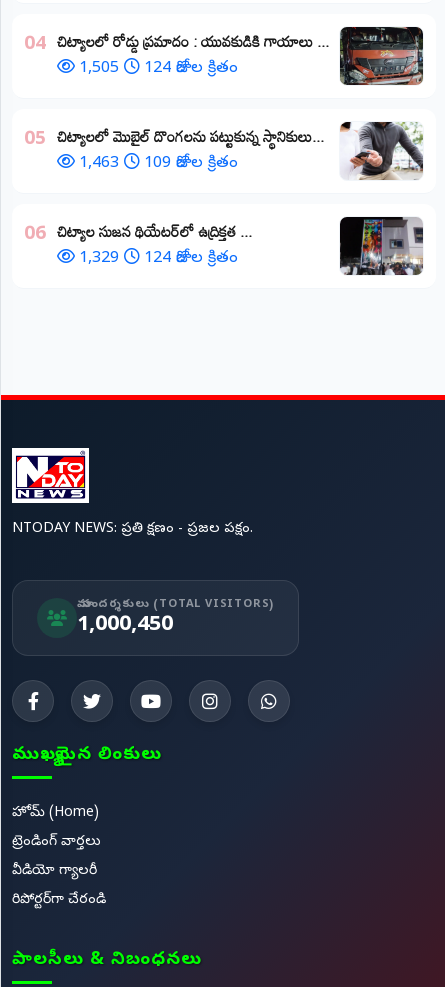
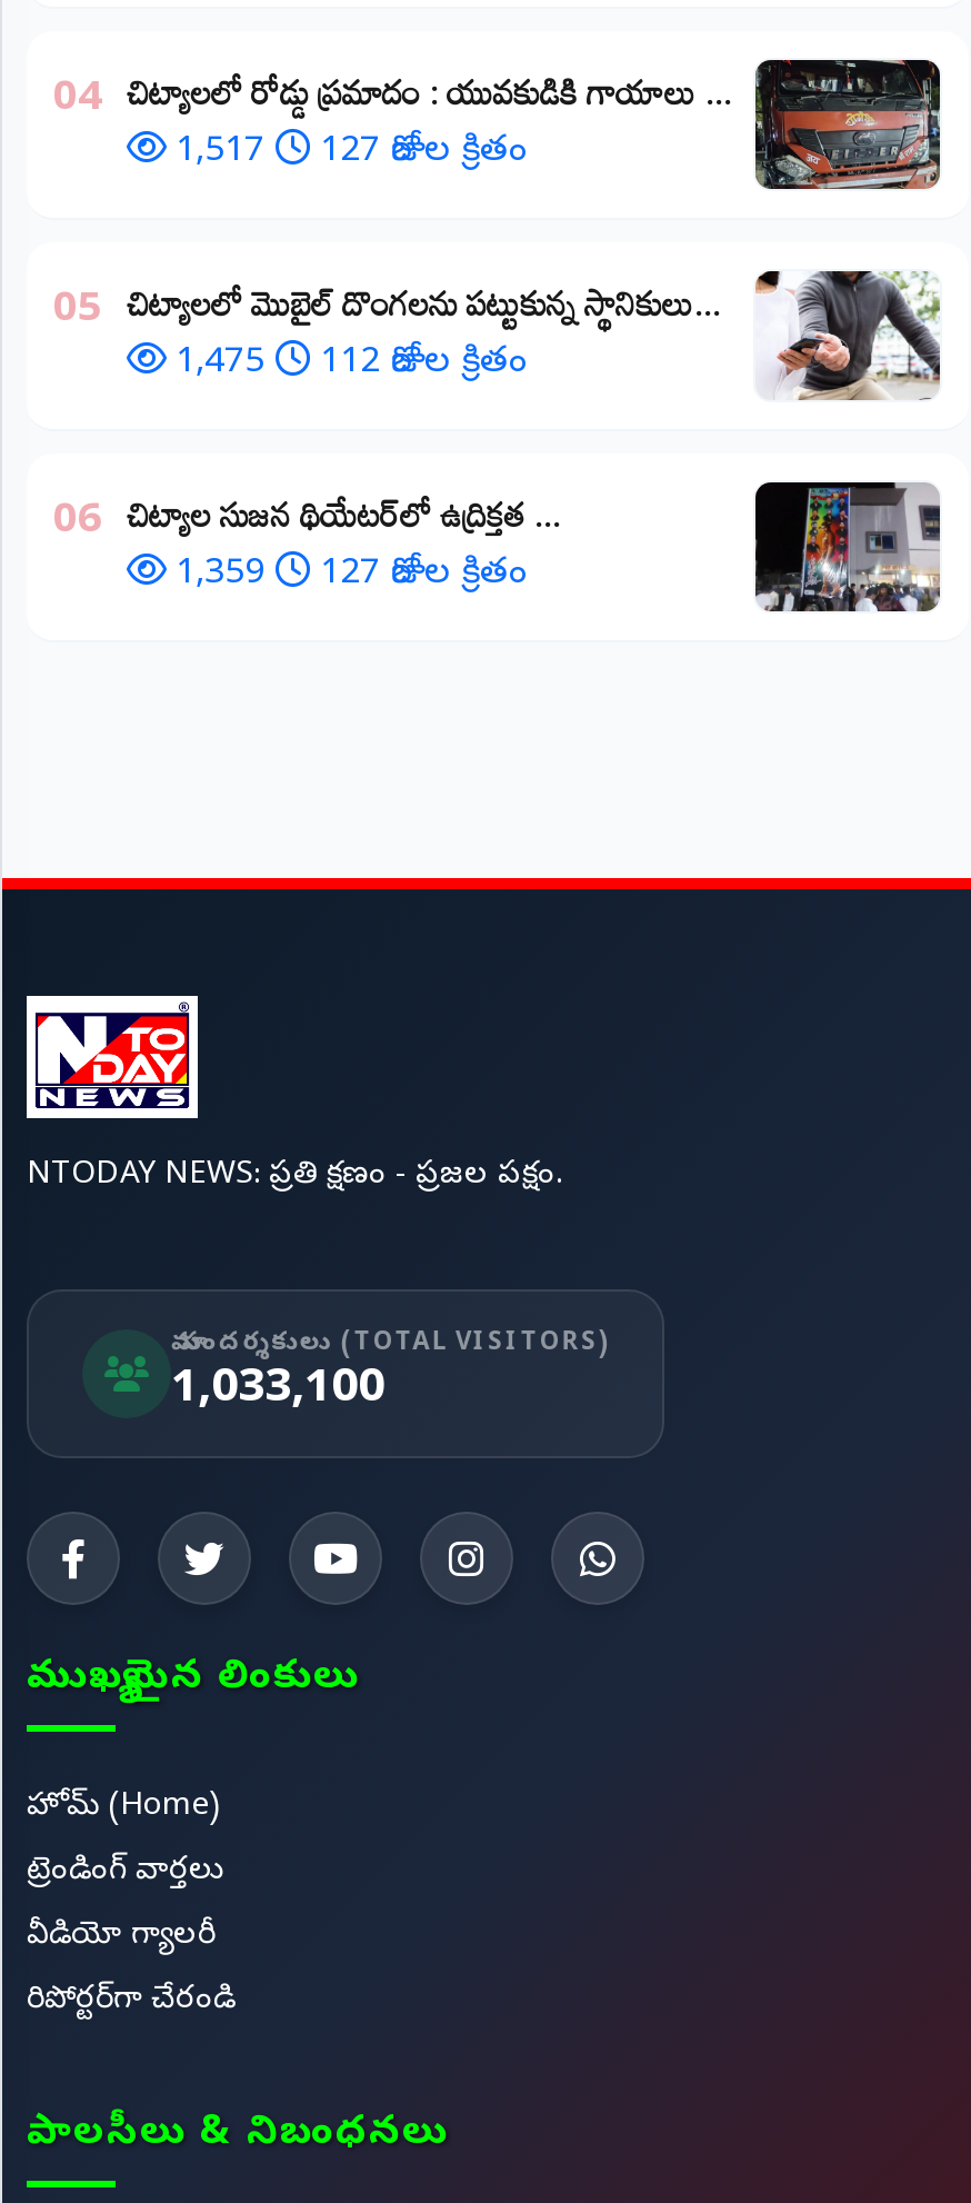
[79,58,119,80] 1,505 -> [176,130,264,179] 1,517
[144,58,238,80] 124 రోజుల క్రితం -> [320,130,529,179] 127 రోజుల క్రితం
[79,153,119,175] 1,463 -> [176,341,264,390] 1,475
[144,153,238,175] 109 రోజుల క్రితం -> [320,341,529,390] 112 రోజుల క్రితం
[79,248,119,270] 1,329 -> [176,552,264,601] 1,359
[144,248,238,270] 124 రోజుల క్రితం -> [320,552,529,601] 127 రోజుల క్రితం
[77,611,173,641] 1,000,450 -> [171,1359,384,1426] 1,033,100

